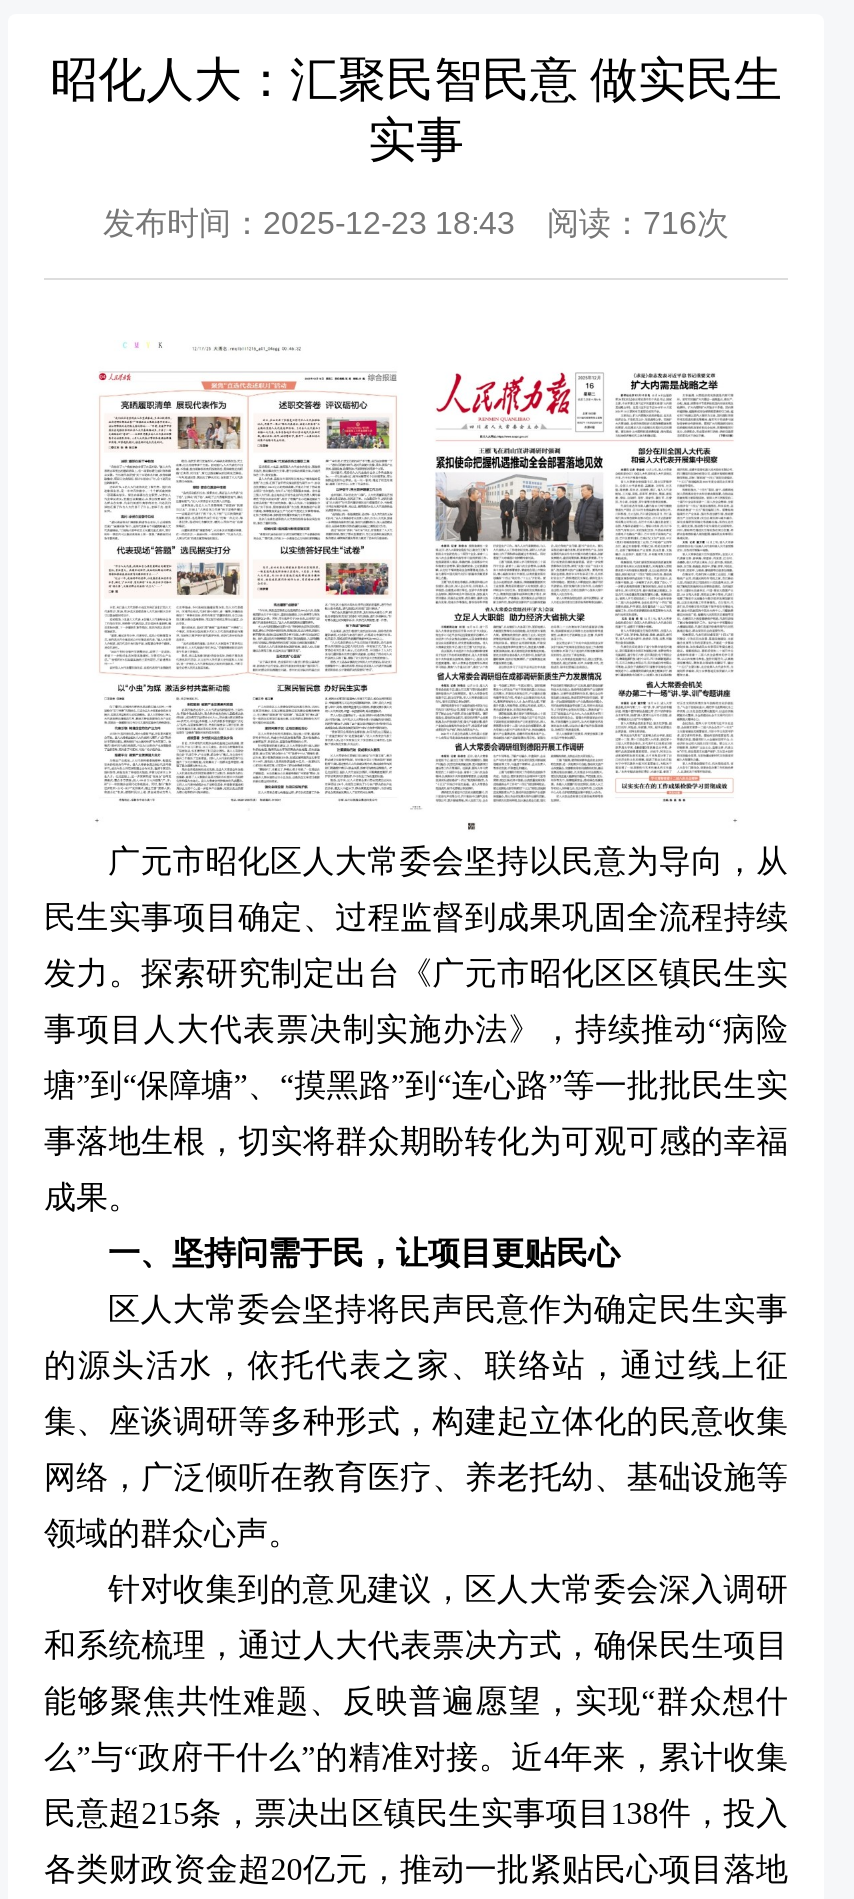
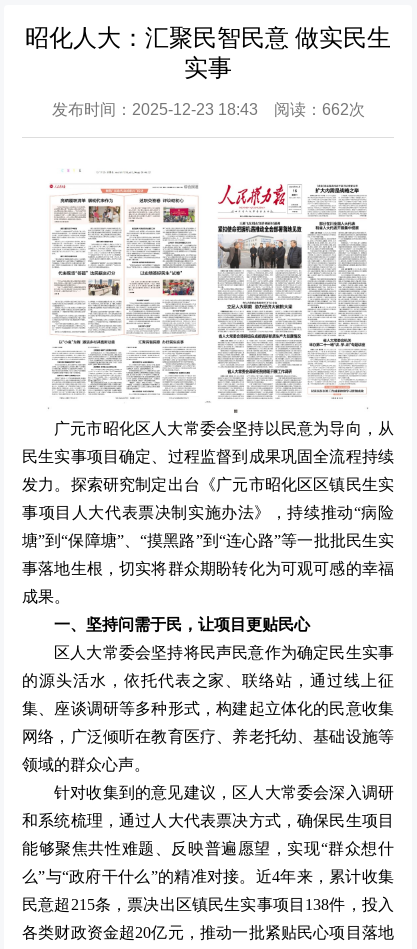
[103,206,729,240] 发布时间：2025-12-23 18:43 阅读：716次 -> [51,101,364,118] 发布时间：2025-12-23 18:43 阅读：662次

